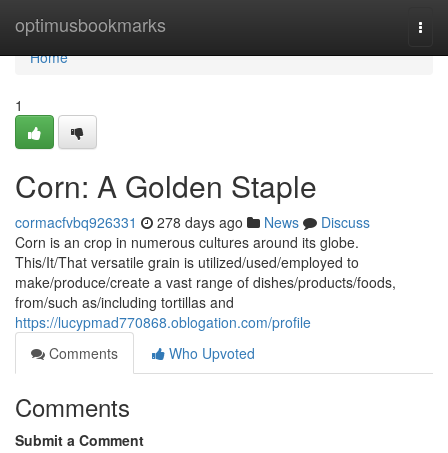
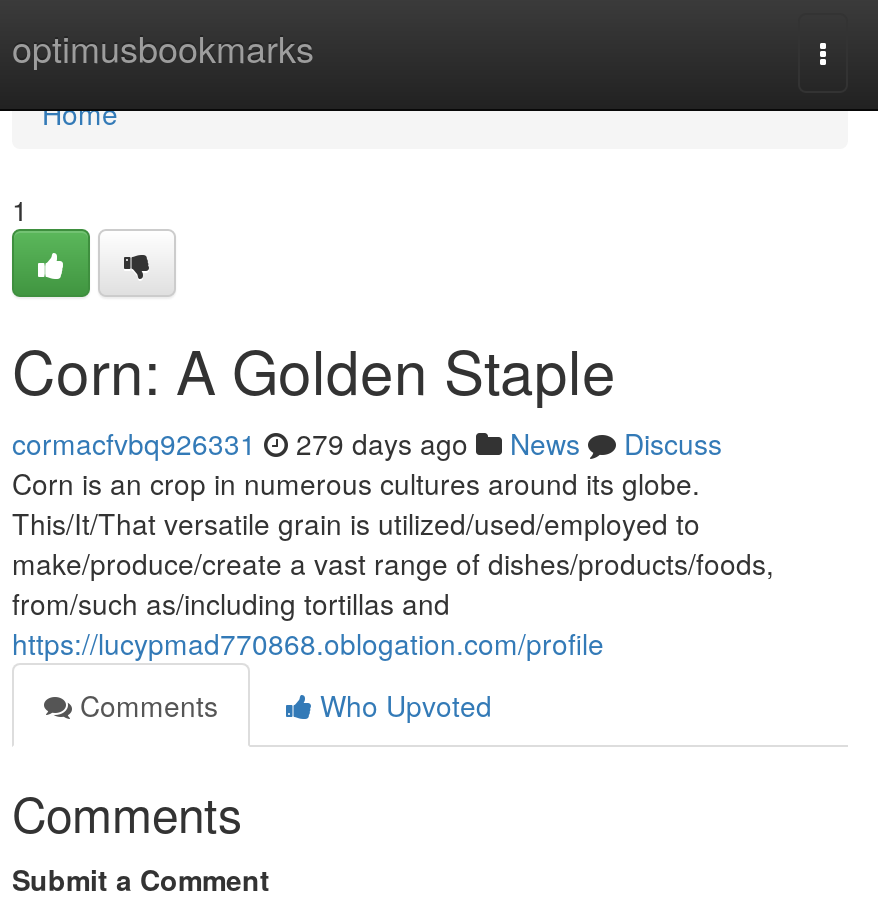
[15,212,370,232] cormacfvbq926331 278 days ago News Discuss -> [12,423,722,463] cormacfvbq926331 279 days ago News Discuss

